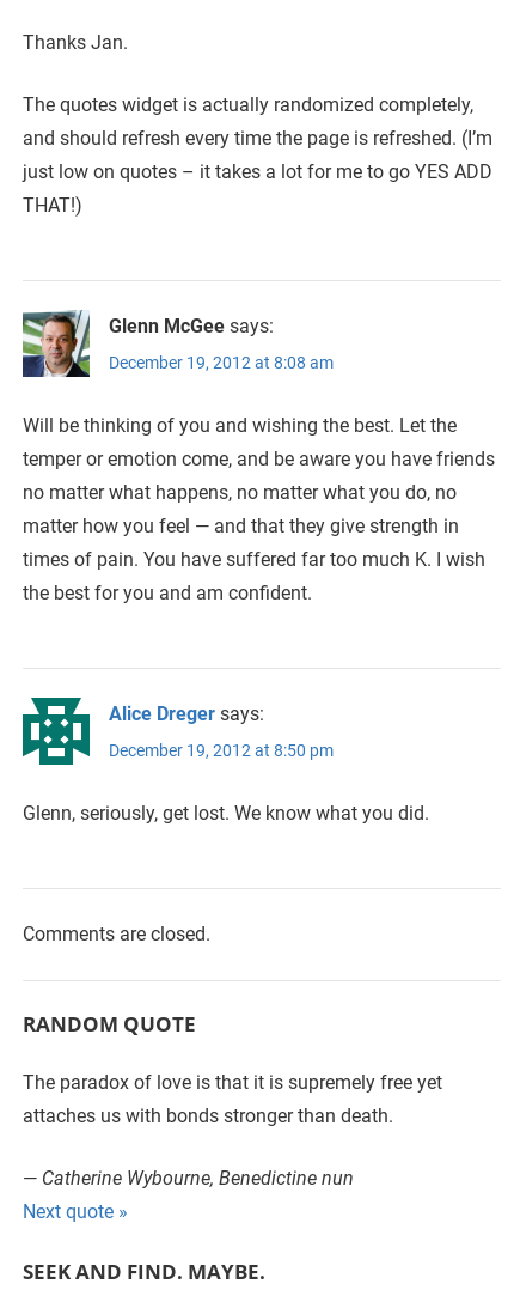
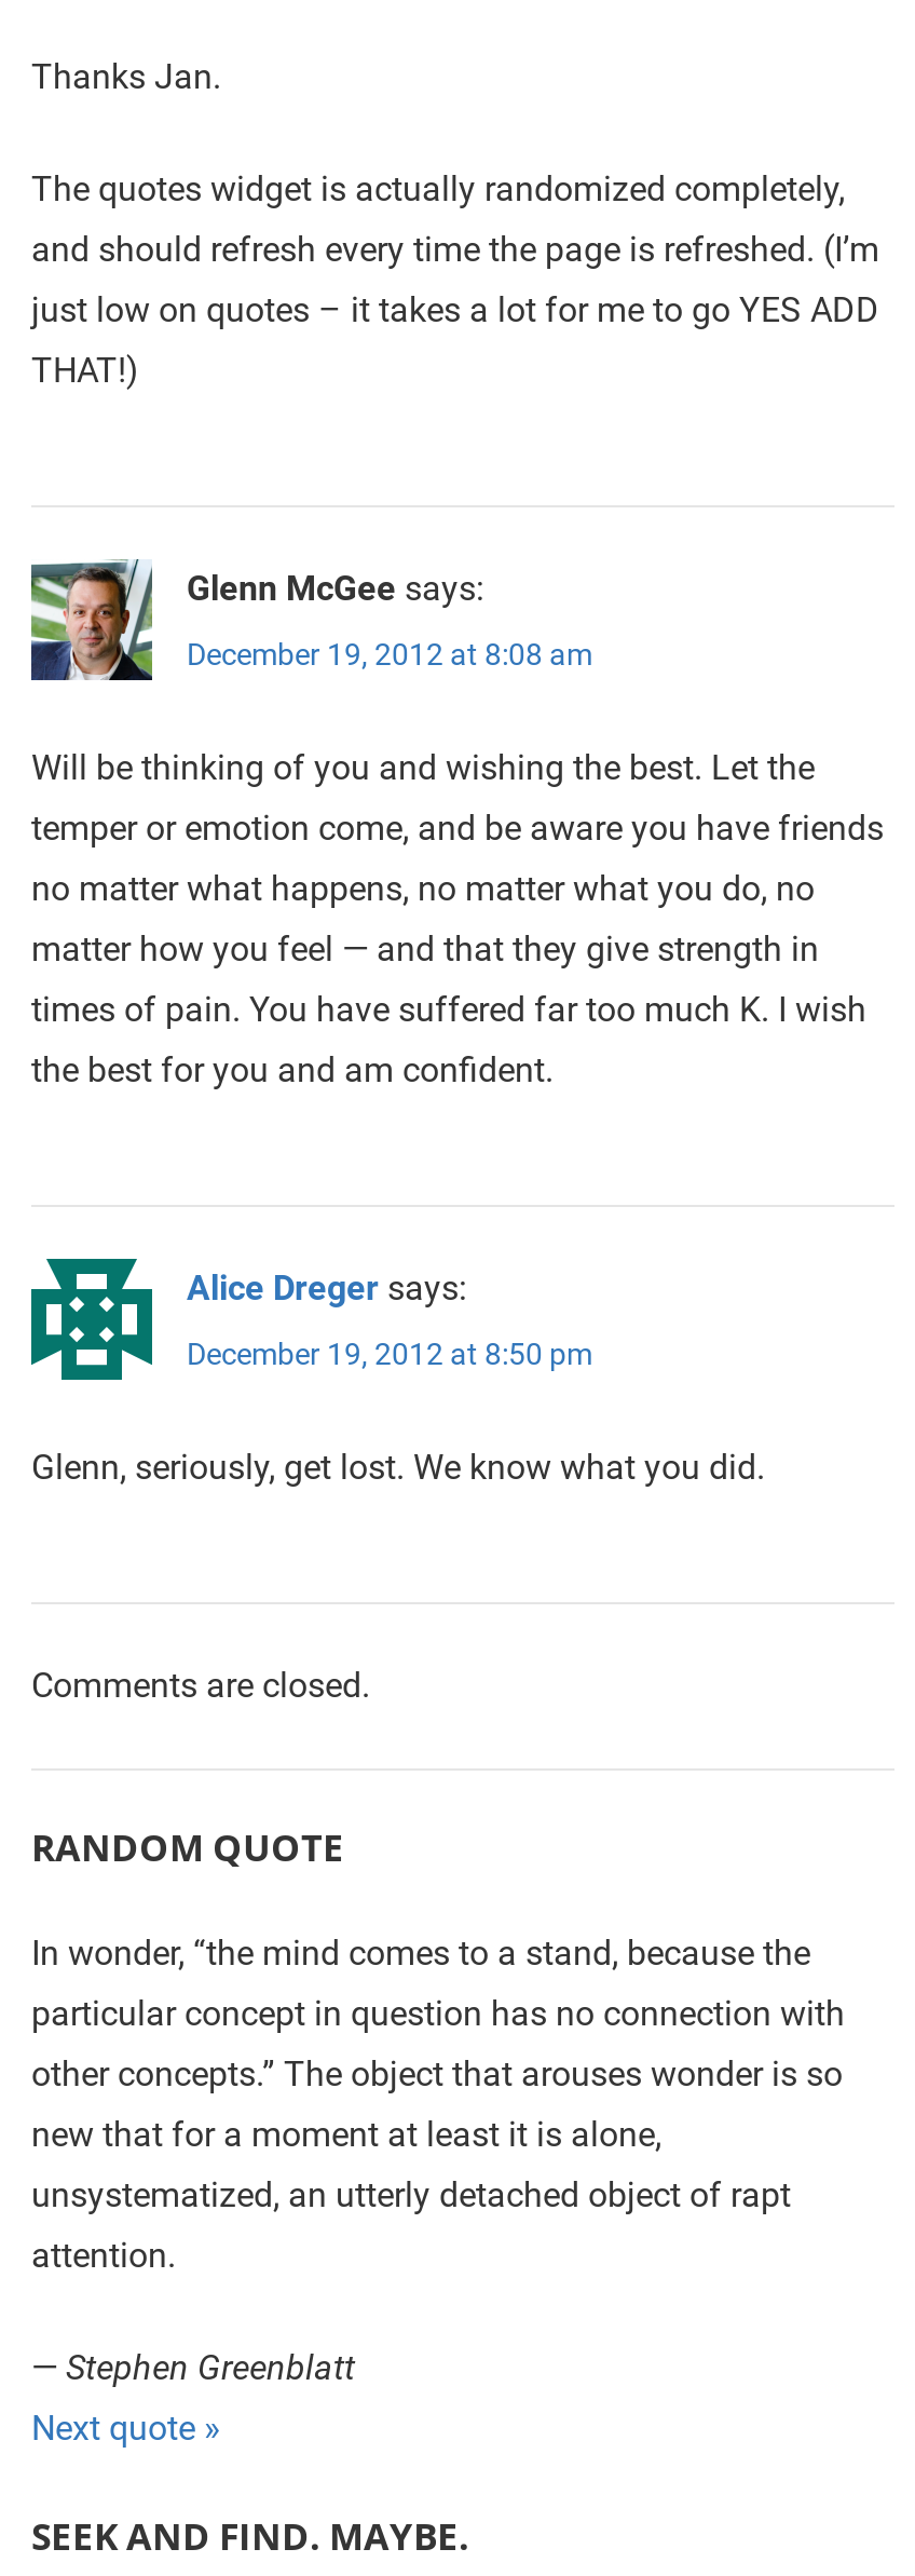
[23,1071,442,1190] The paradox of love is that it is supremely free yet | attaches us with bonds stronger than death. | — Catherine Wybourne, Benedictine nun -> [31,1933,845,2389] In wonder, “the mind comes to a stand, because the | particular concept in question has no connection with | other concepts.” The object that arouses wonder is so | new that for a moment at least it is alone, | unsystematized, an utterly detached object of rapt | attention. | — Stephen Greenblatt

